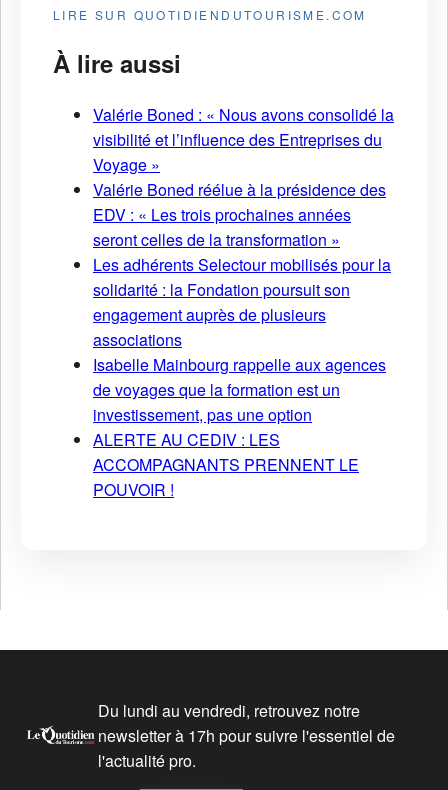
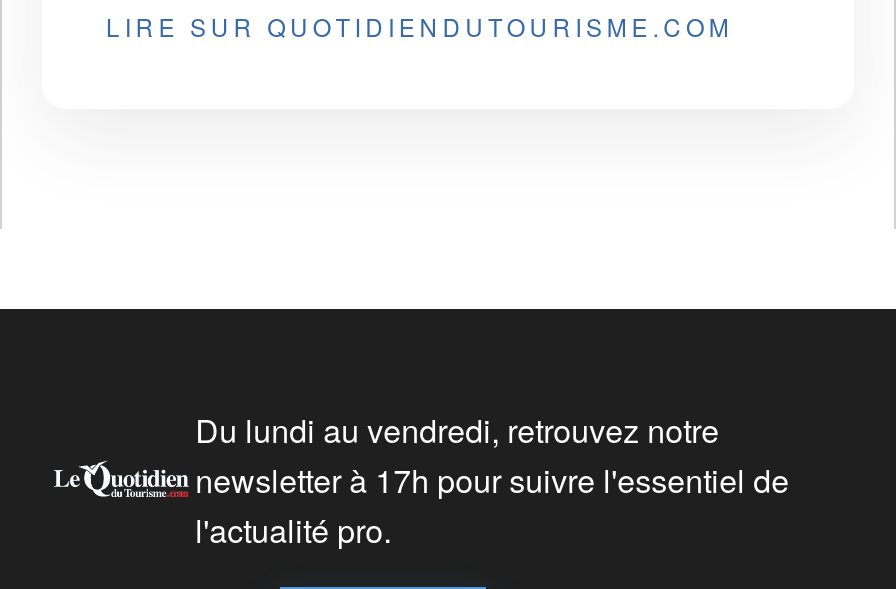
[53,46,394,501] À lire aussi | Valérie Boned : « Nous avons consolidé la | visibilité et l’influence des Entreprises du | Voyage » | Valérie Boned réélue à la présidence des | EDV : « Les trois prochaines années | seront celles de la transformation » | Les adhérents Selectour mobilisés pour la | solidarité : la Fondation poursuit son | engagement auprès de plusieurs | associations | Isabelle Mainbourg rappelle aux agences | de voyages que la formation est un | investissement, pas une option | ALERTE AU CEDIV : LES | ACCOMPAGNANTS PRENNENT LE | POUVOIR ! -> none

